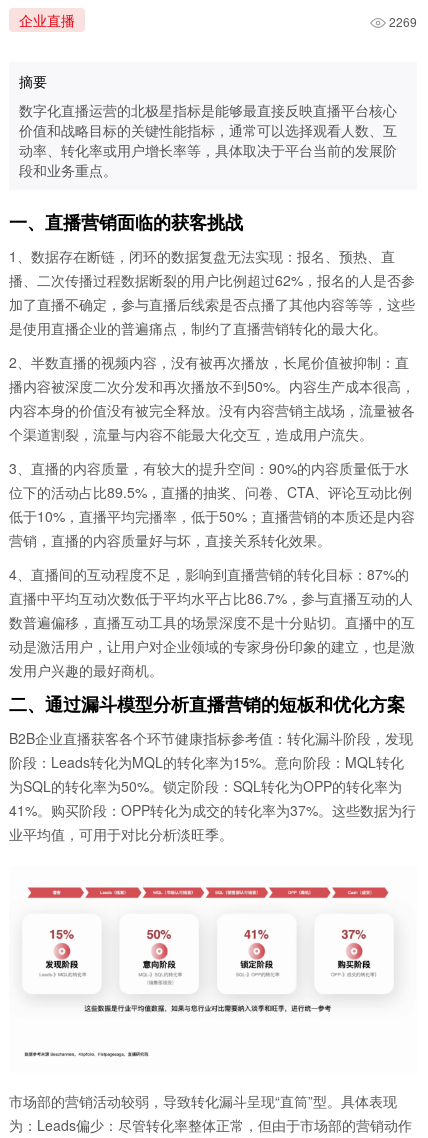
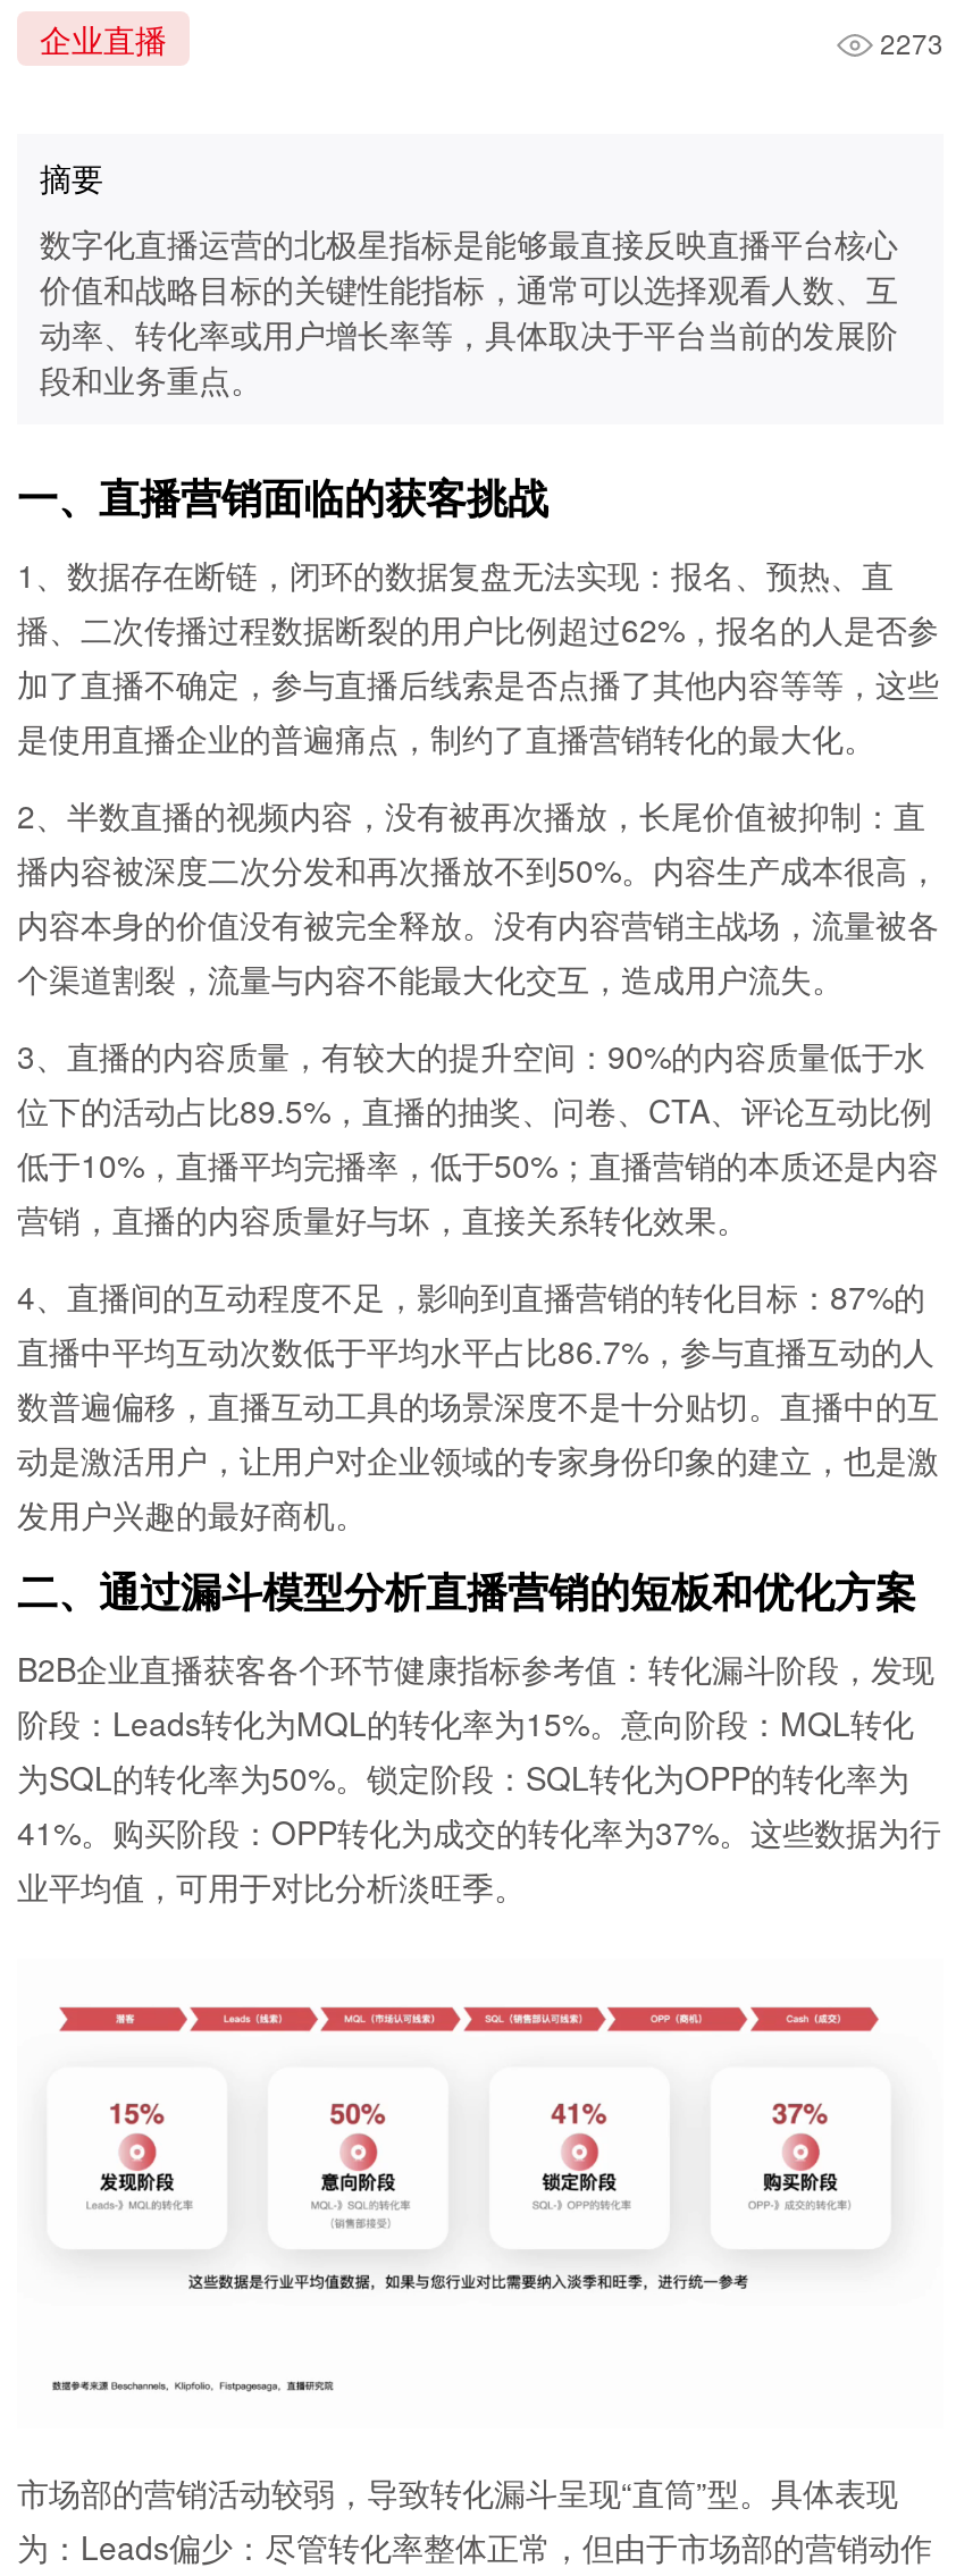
[389,13,417,30] 2269 -> [880,23,944,61] 2273

